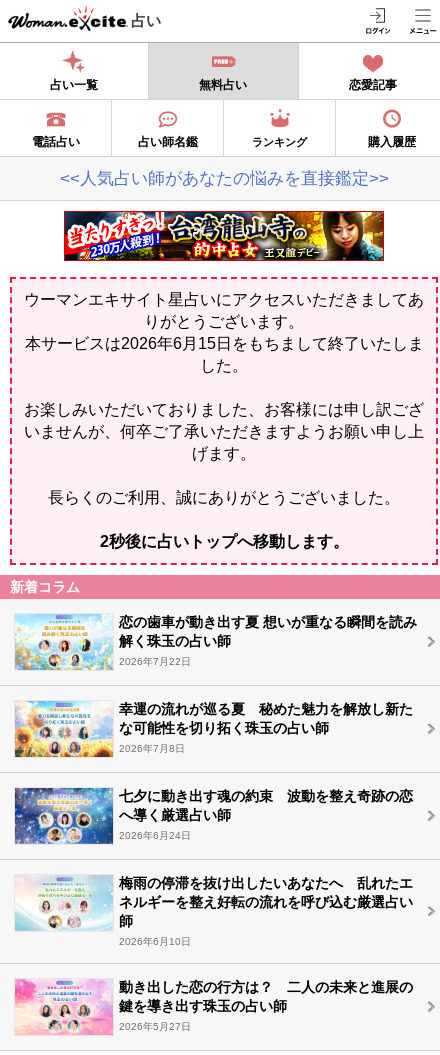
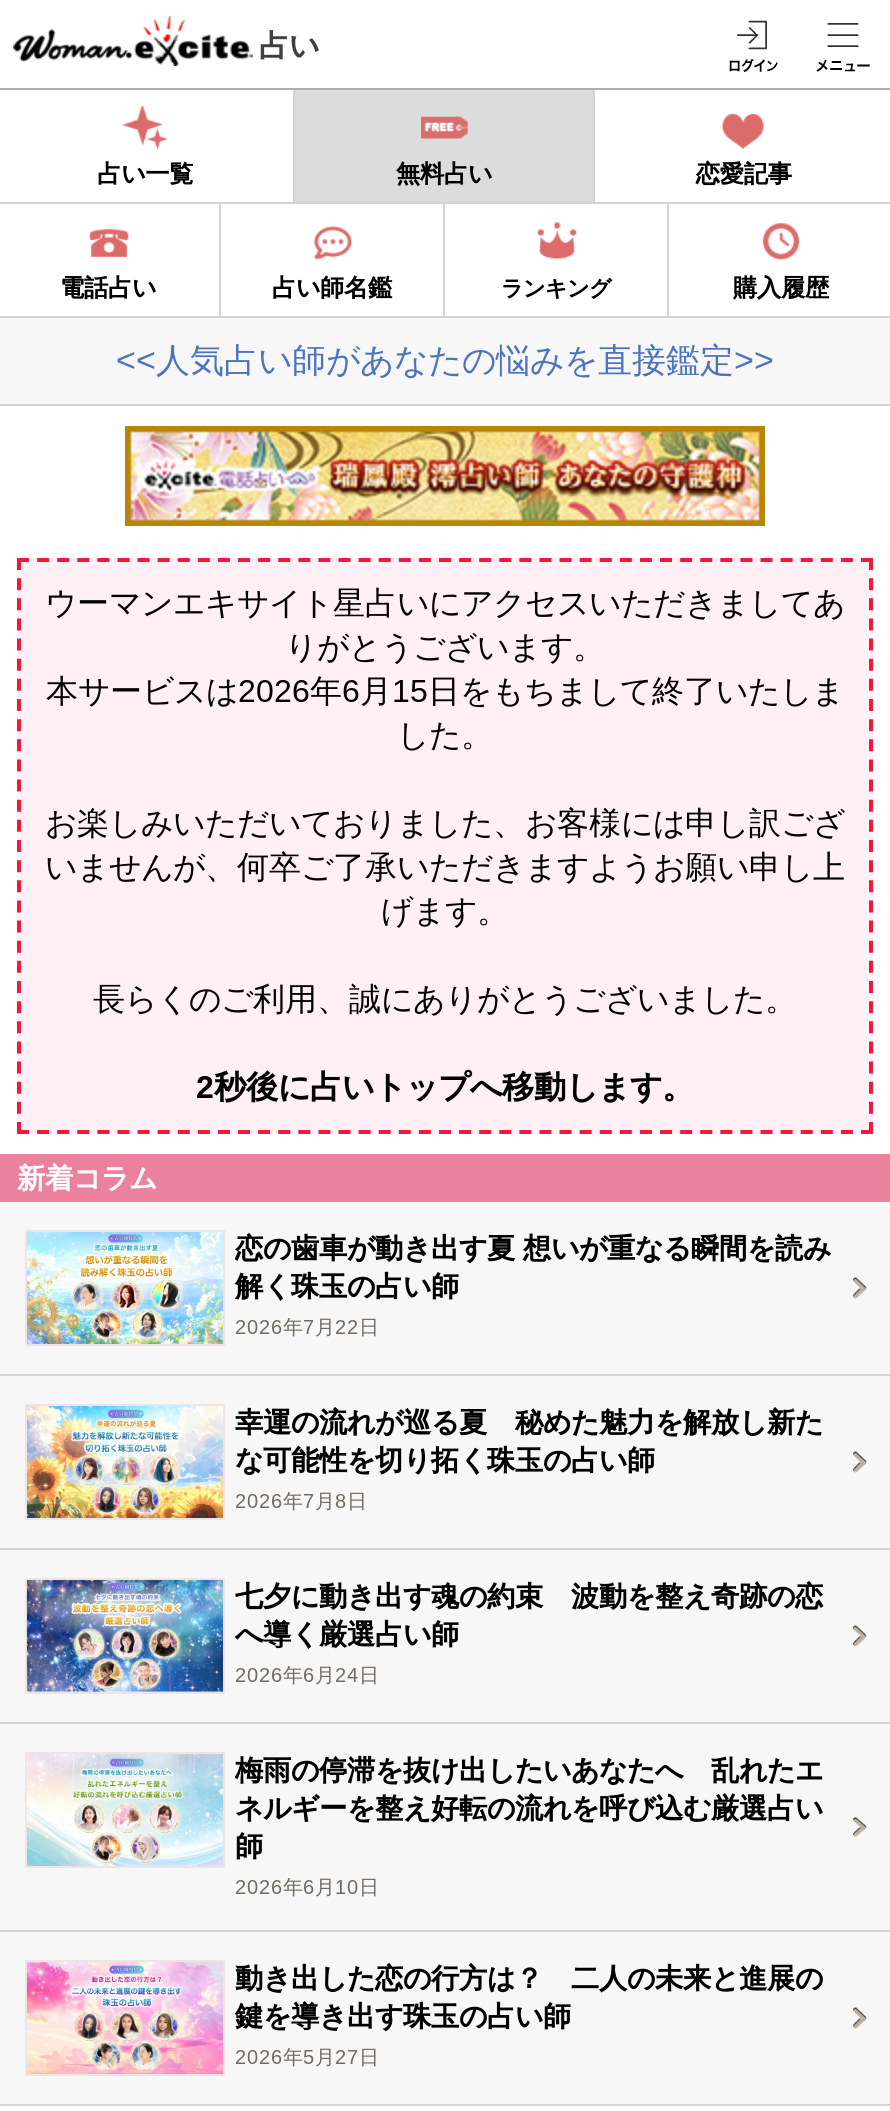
[63,210,385,262] [image] -> [123,424,767,528] [image]

